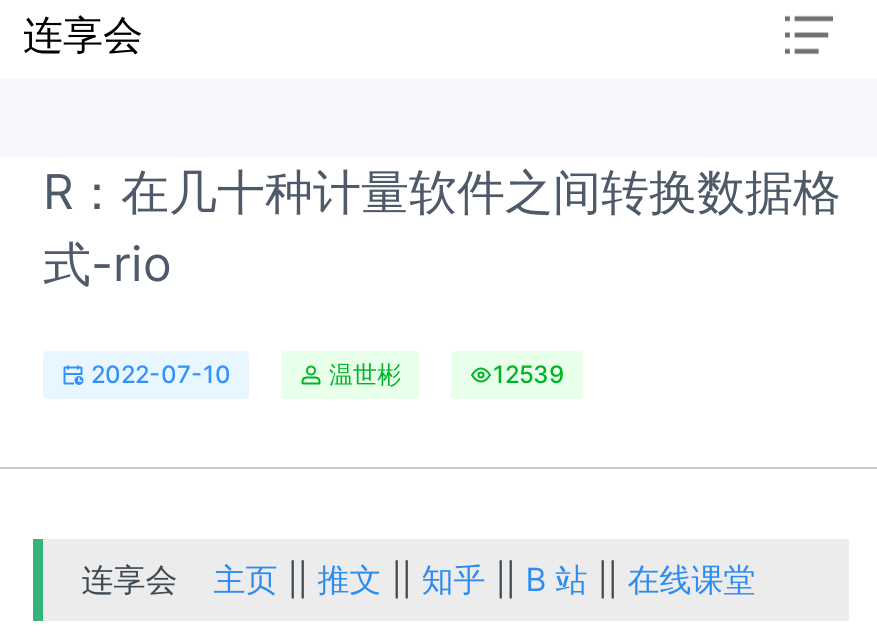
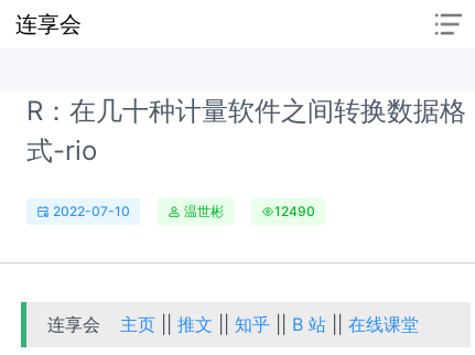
[493,359,565,389] 12539 -> [274,203,315,219] 12490

